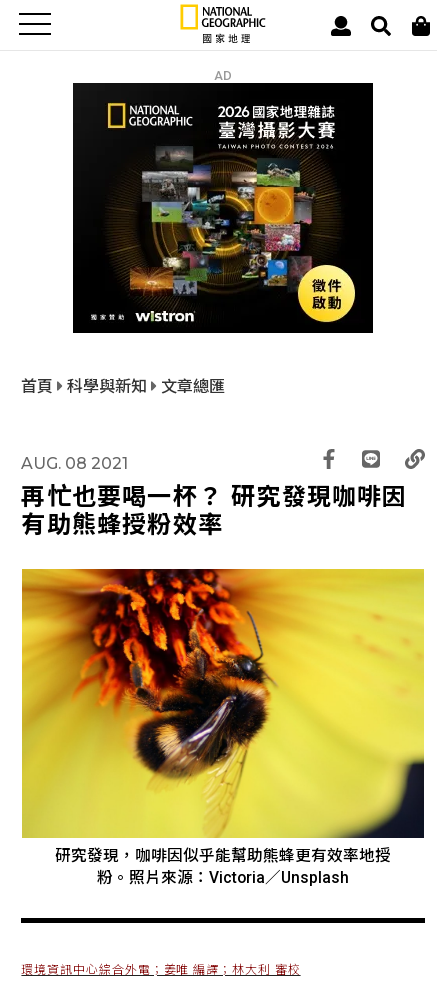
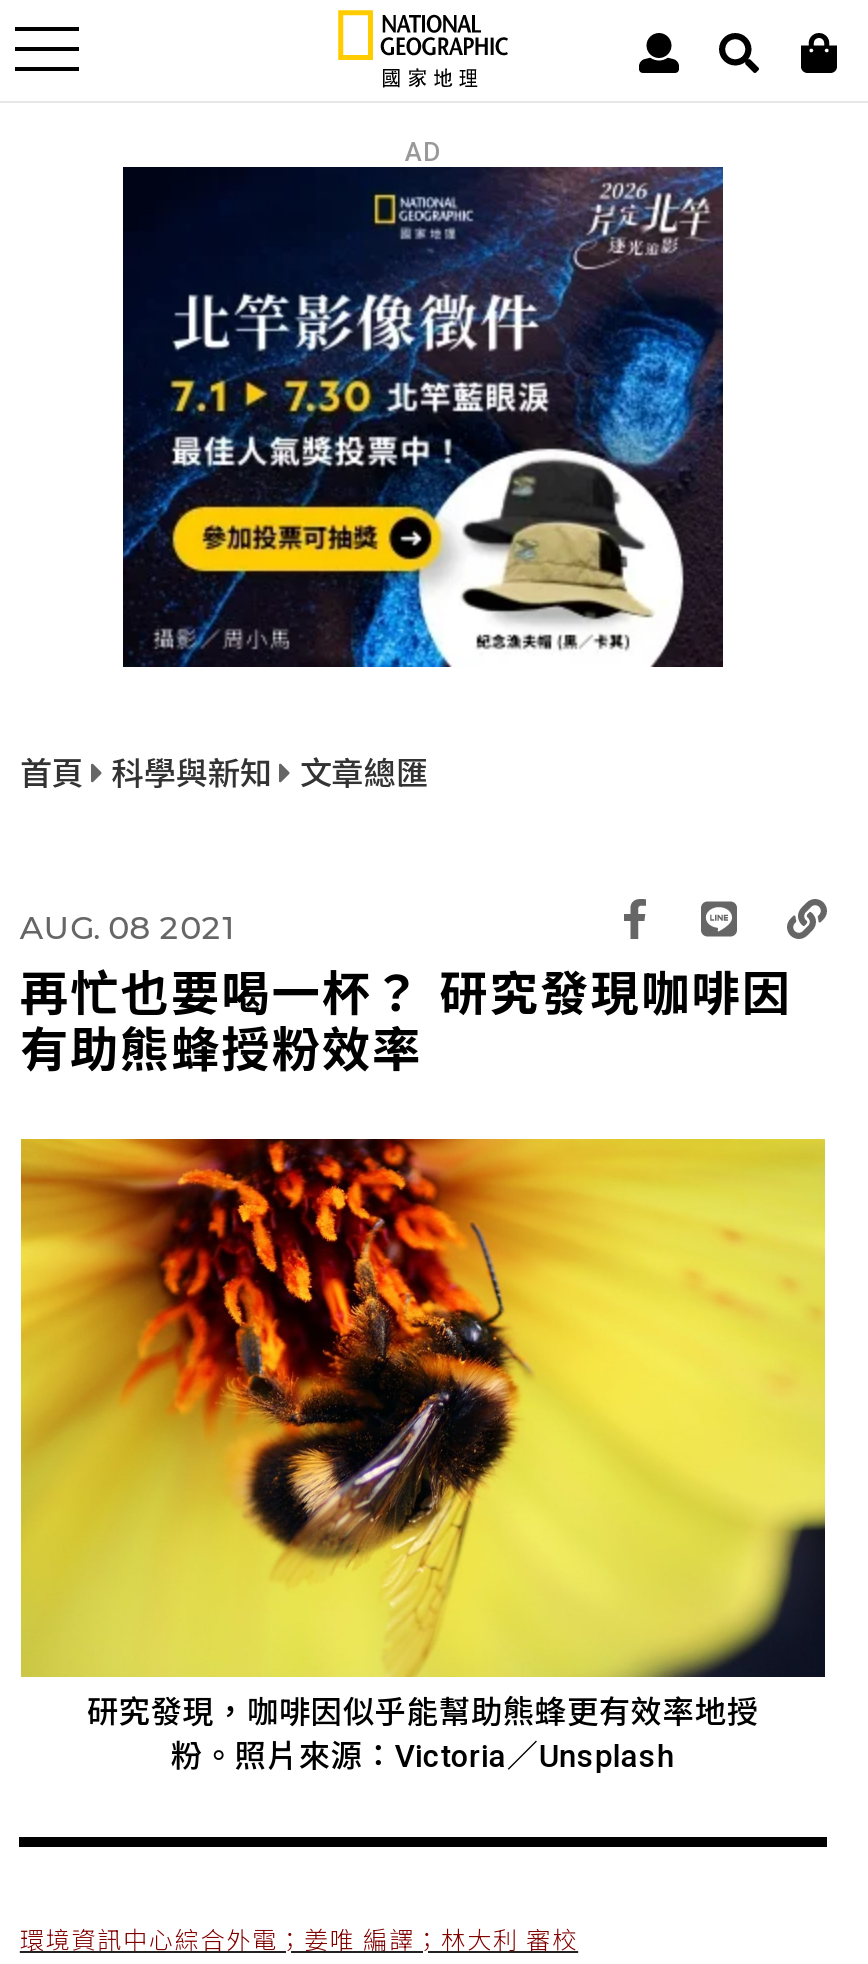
[72,82,374,334] [image] -> [121,165,725,669] [image]

